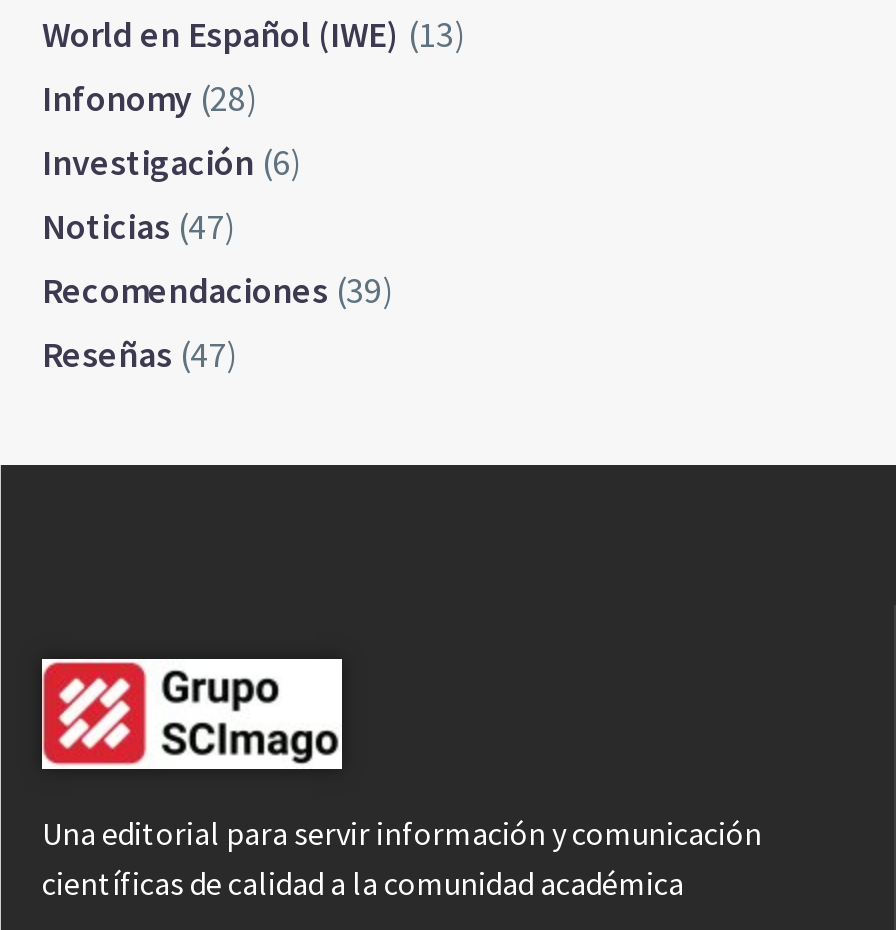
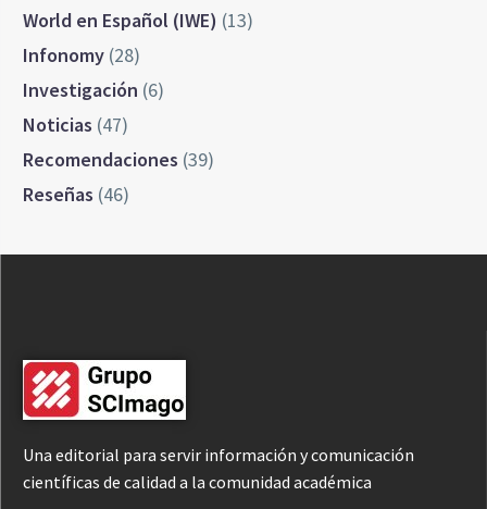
[42,330,238,376] Reseñas (47) -> [23,181,129,206] Reseñas (46)

